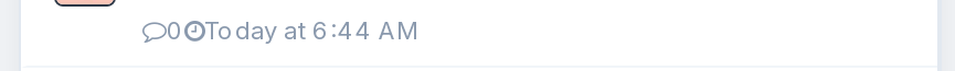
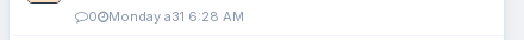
[167,15,418,46] 0 Today at 6:44 AM -> [88,8,244,25] 0 Monday a31 6:28 AM

